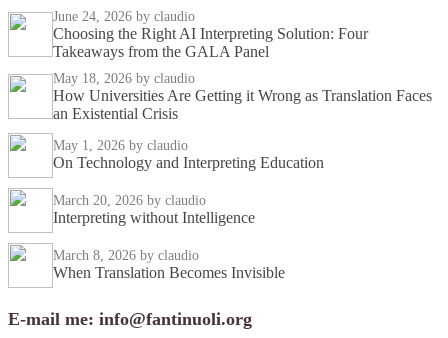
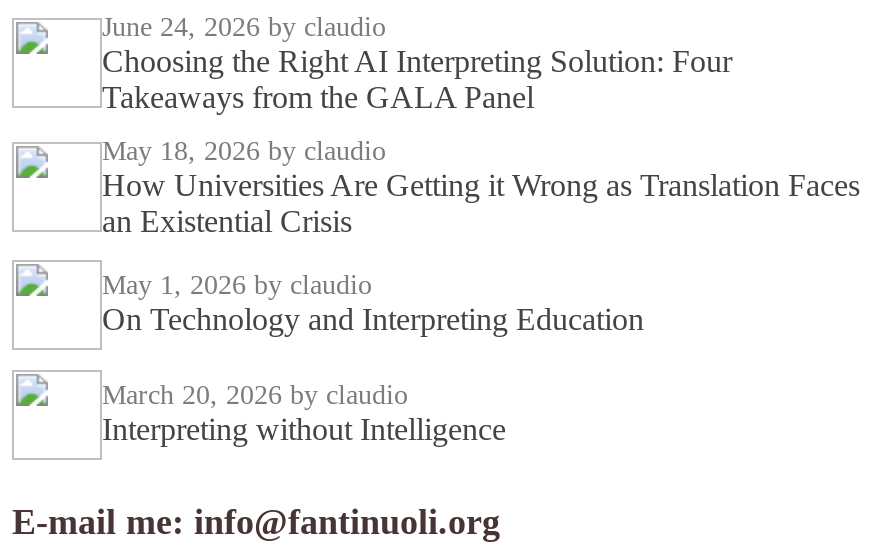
[53,248,285,281] March 8, 2026 by claudio | When Translation Becomes Invisible -> none

